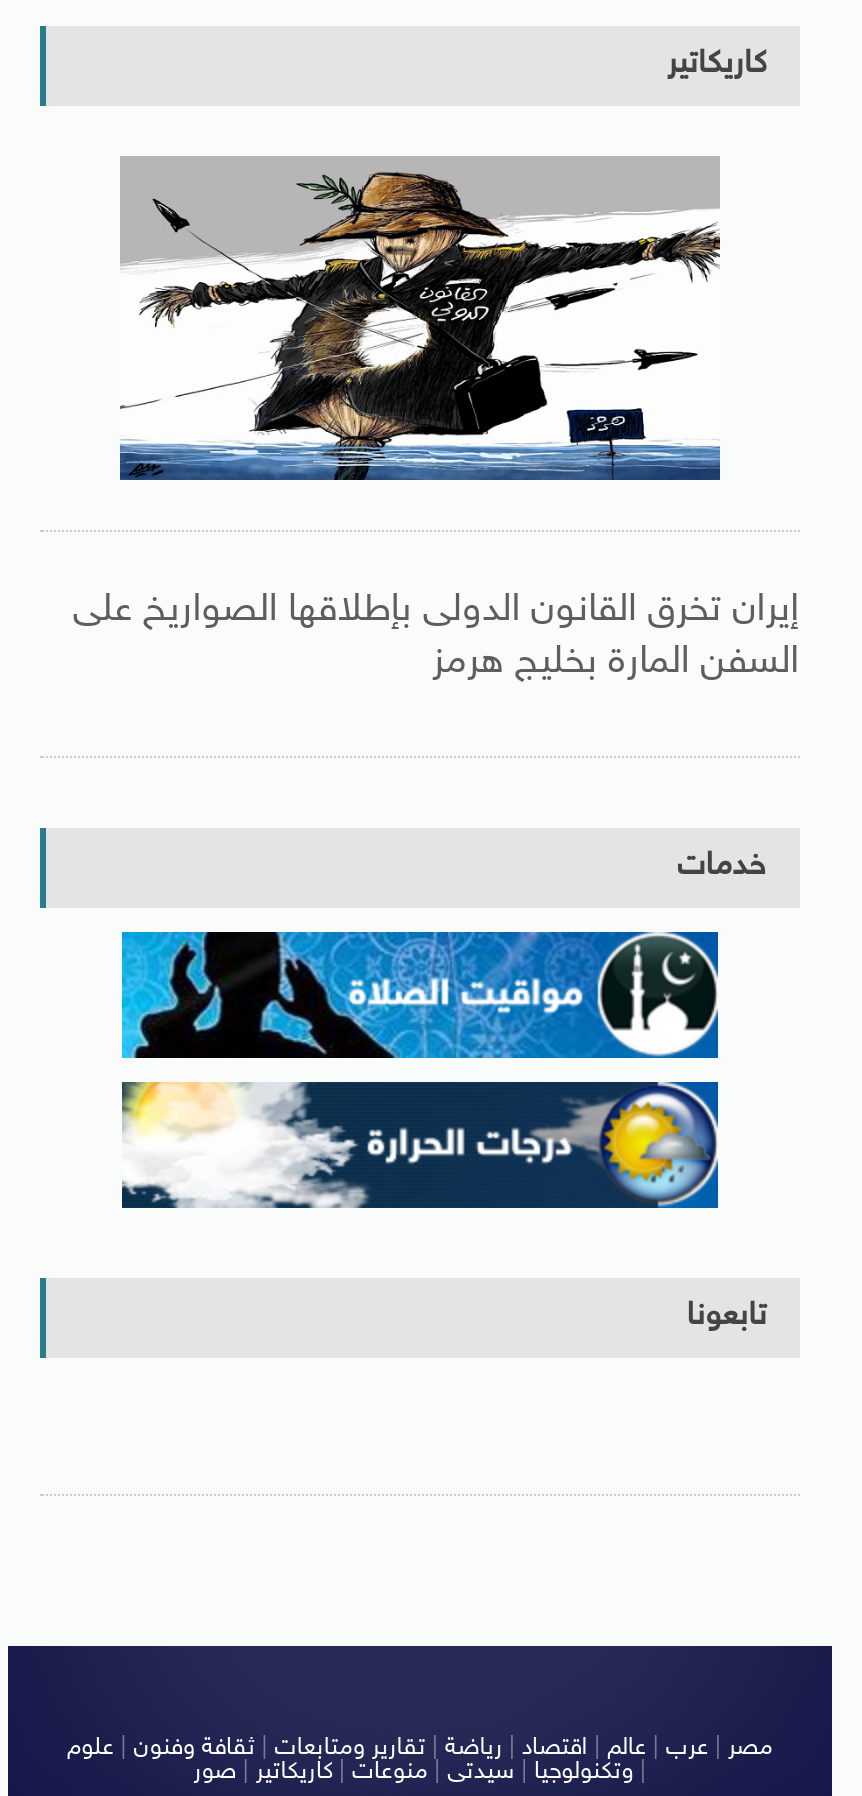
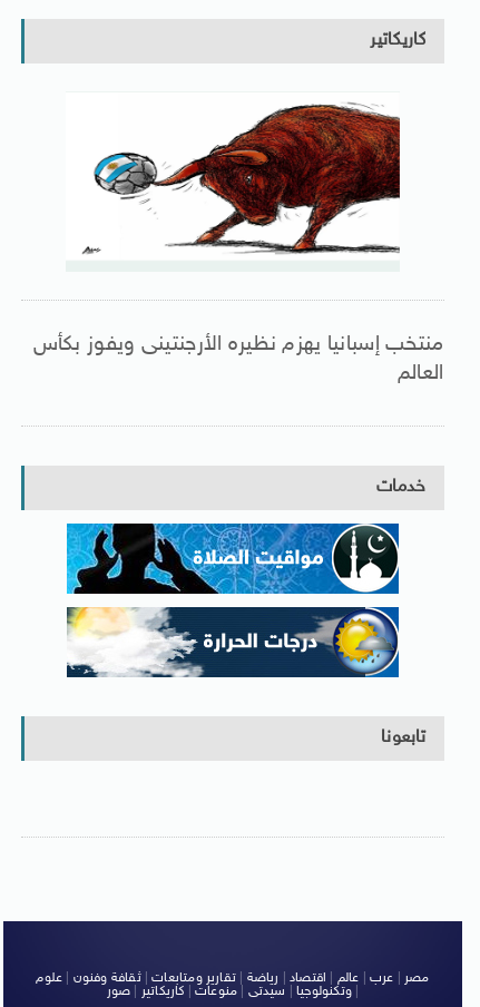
[118,156,722,482] [image] -> [66,92,401,272] [image]
[73,588,799,686] إيران تخرق القانون الدولى بإطلاقها الصواريخ على | السفن المارة بخليج هرمز -> [33,332,444,386] منتخب إسبانيا يهزم نظيره الأرجنتينى ويفوز بكأس | العالم

